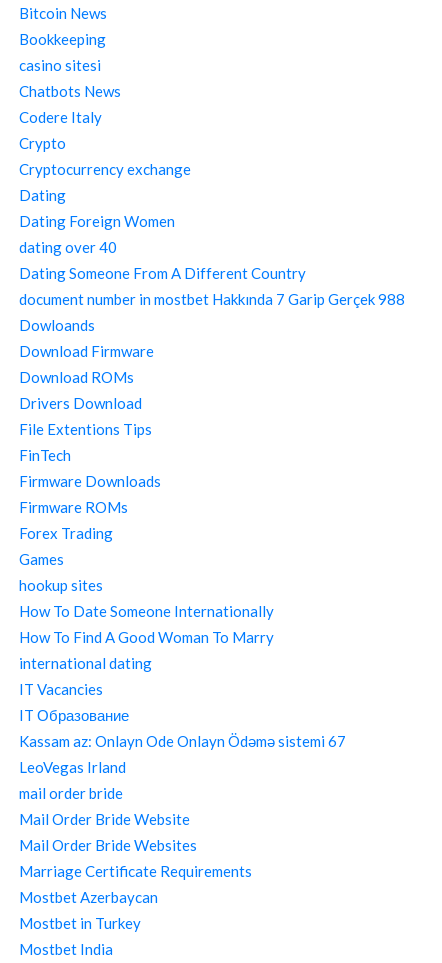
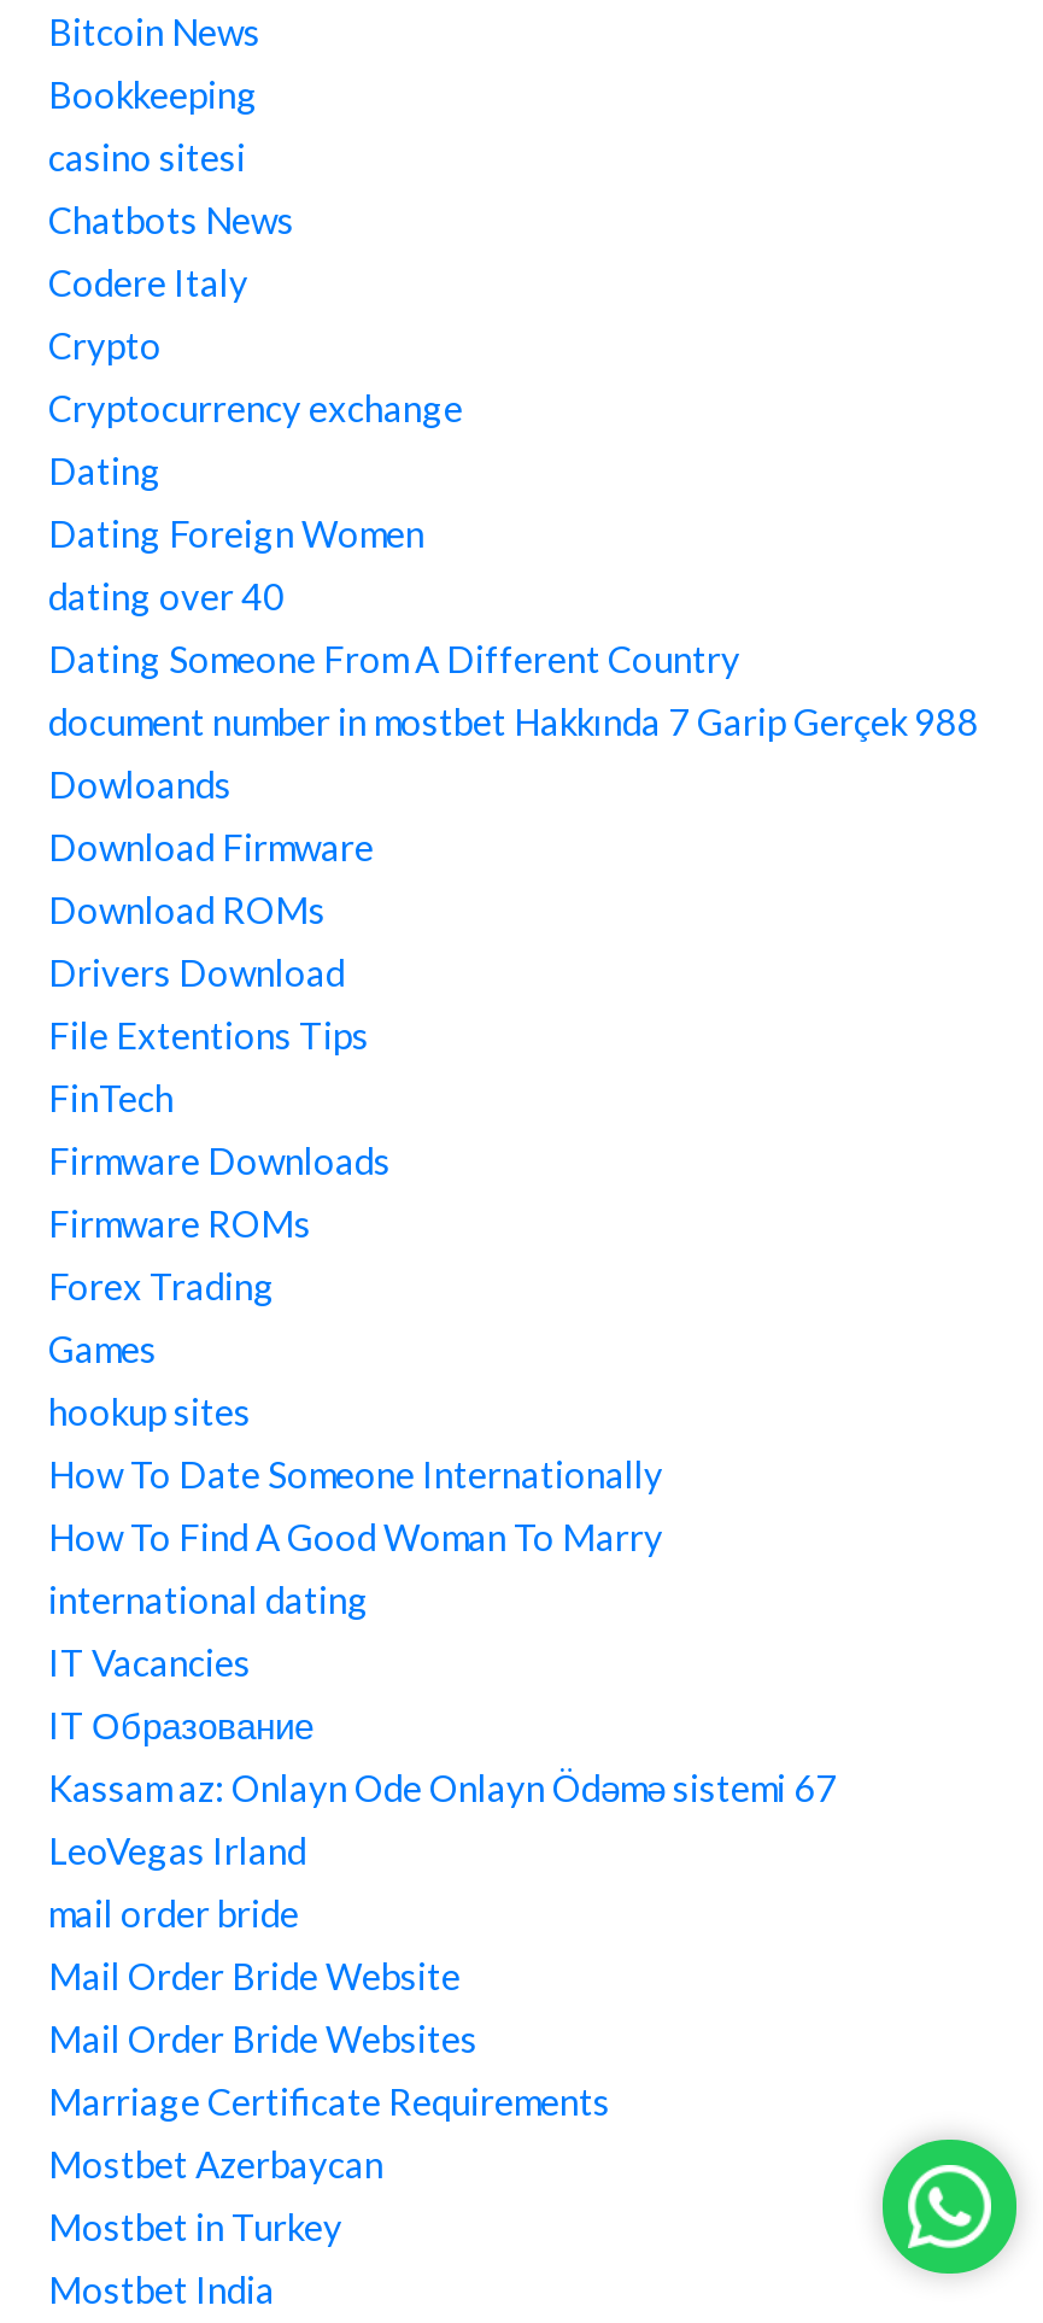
none -> [875,2132,1025,2282] [image]

